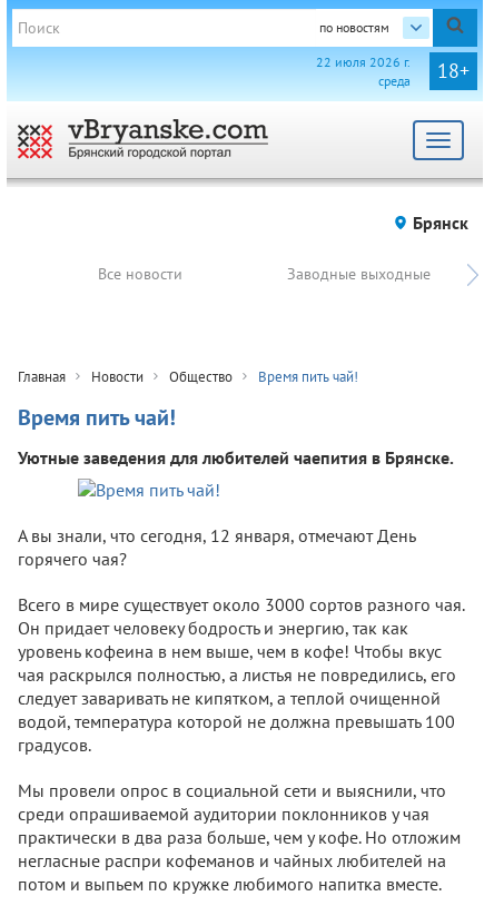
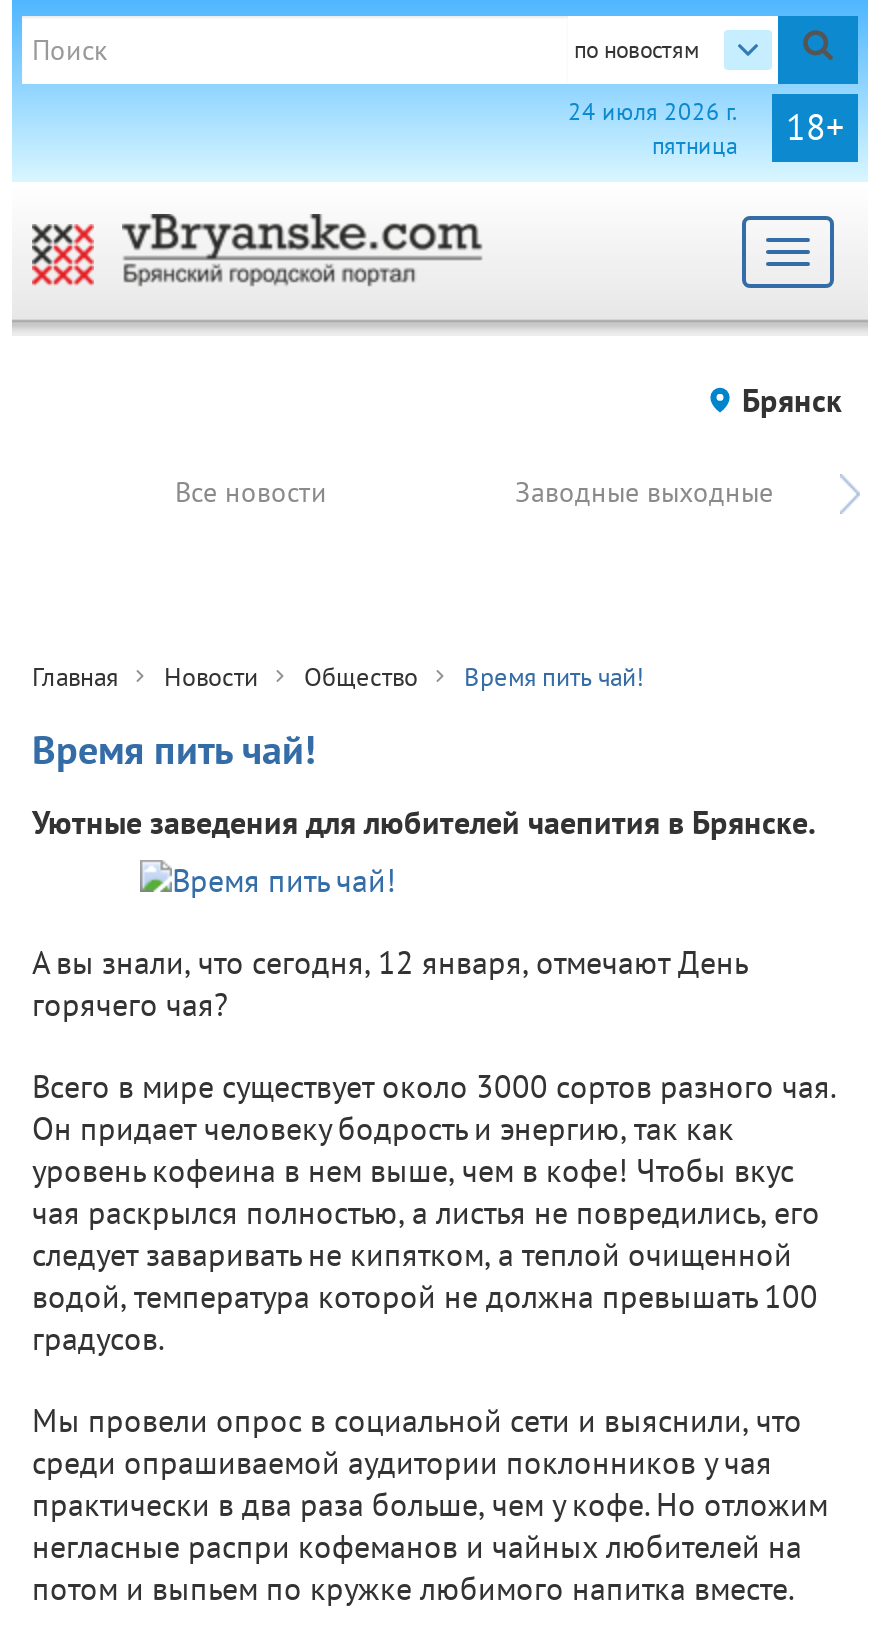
[316,53,411,89] 22 июля 2026 г. | среда -> [568,96,738,160] 24 июля 2026 г. | пятница

